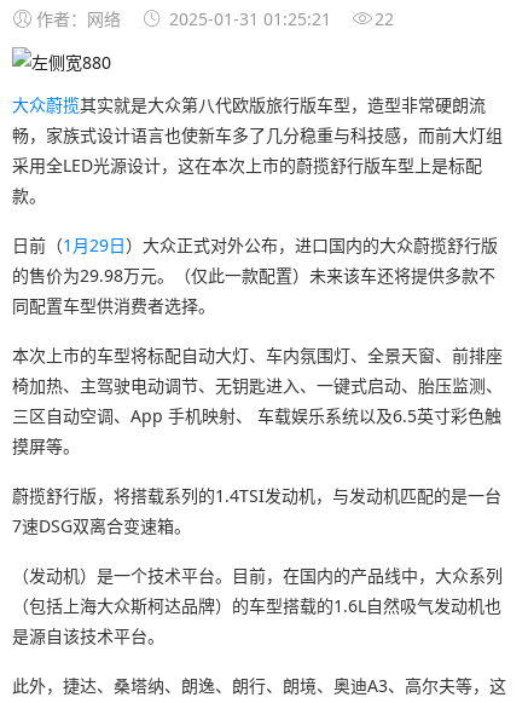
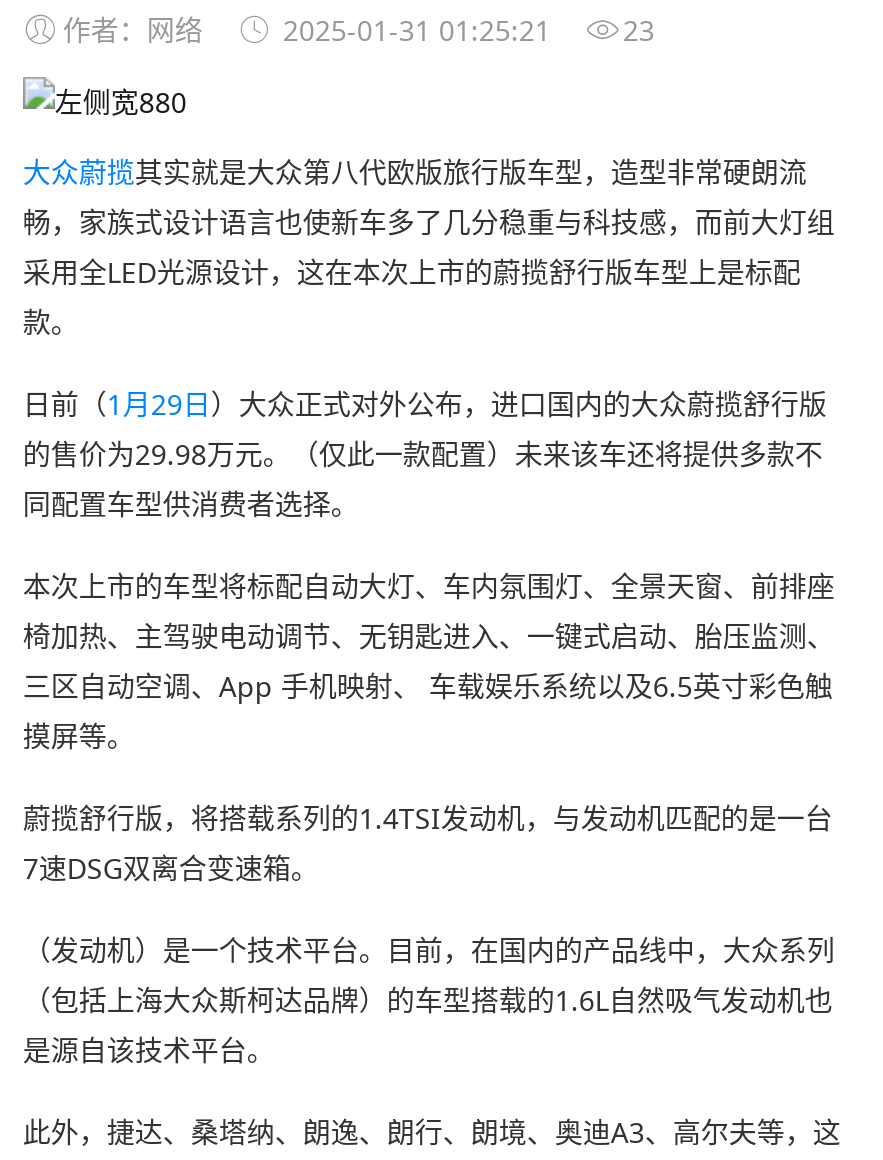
[36,7,394,30] 作者：网络 2025-01-31 01:25:21 22 -> [63,11,655,49] 作者：网络 2025-01-31 01:25:21 23

